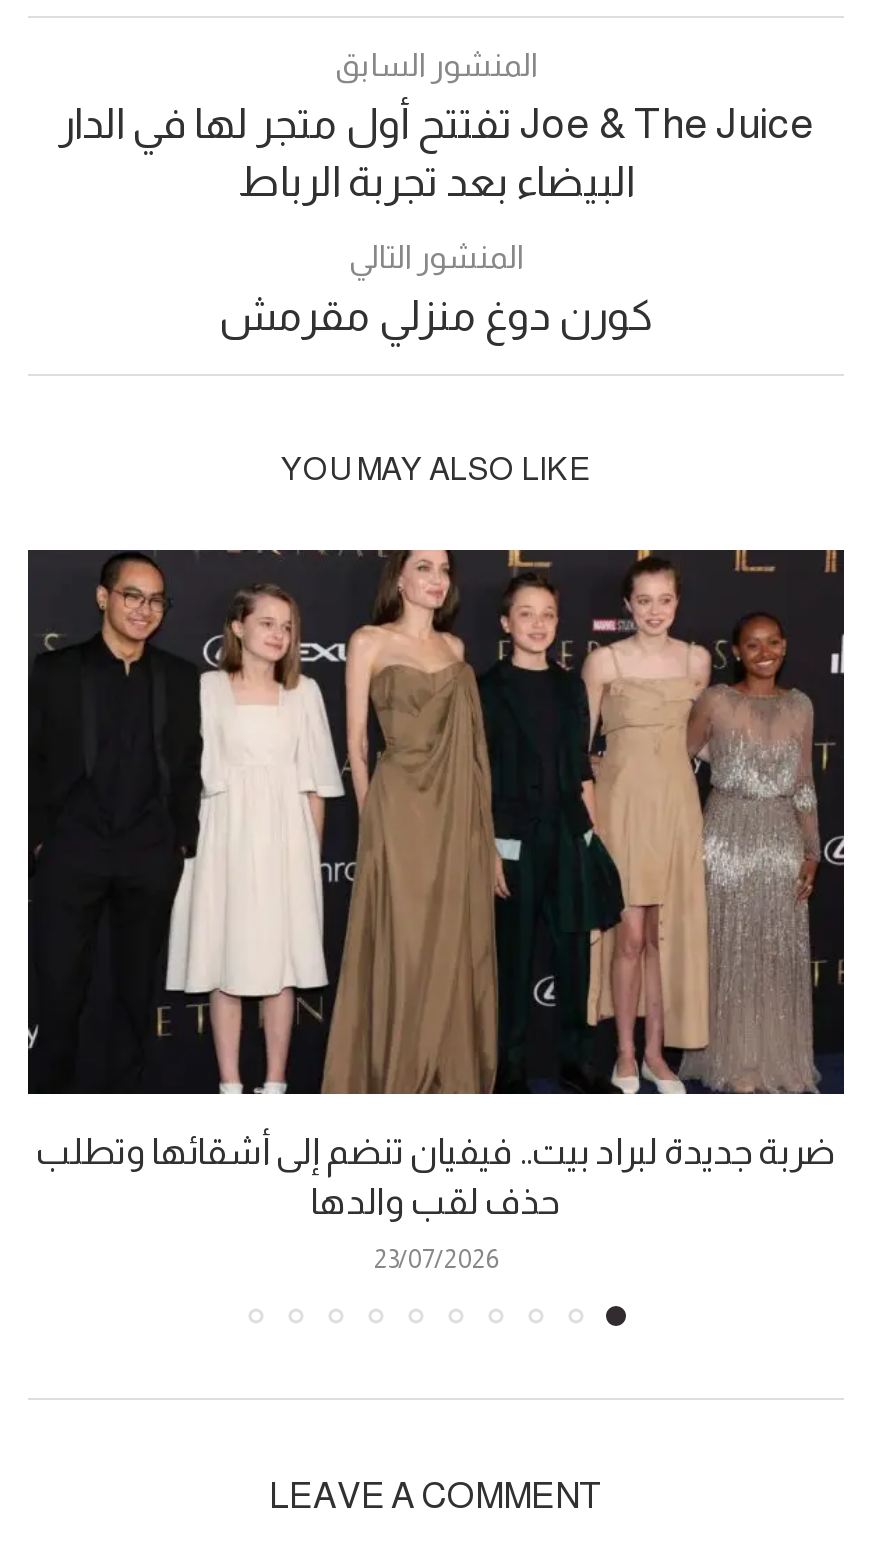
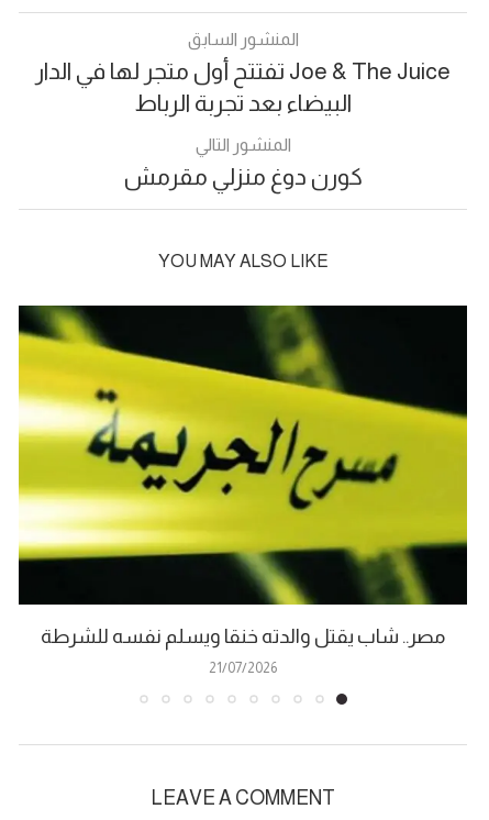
[26,548,846,1222] [image] | ضربة جديدة لبراد بيت.. فيفيان تنضم إلى أشقائها وتطلب | حذف لقب والدها -> [18,304,468,648] [image] | مصر.. شاب يقتل والدته خنقا ويسلم نفسه للشرطة
[374,1244,498,1274] 23/07/2026 -> [209,660,277,676] 21/07/2026

